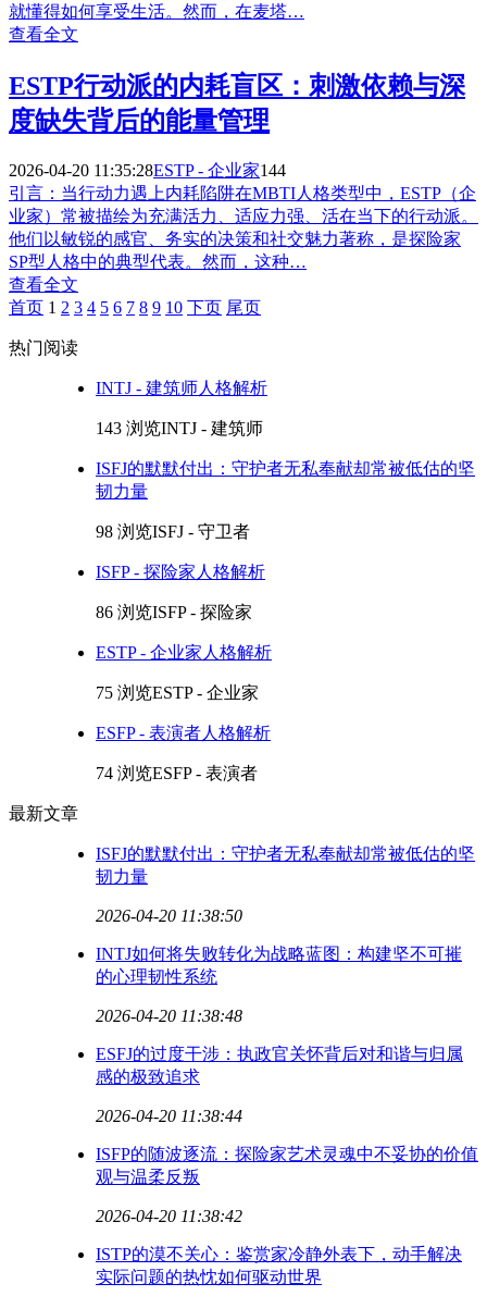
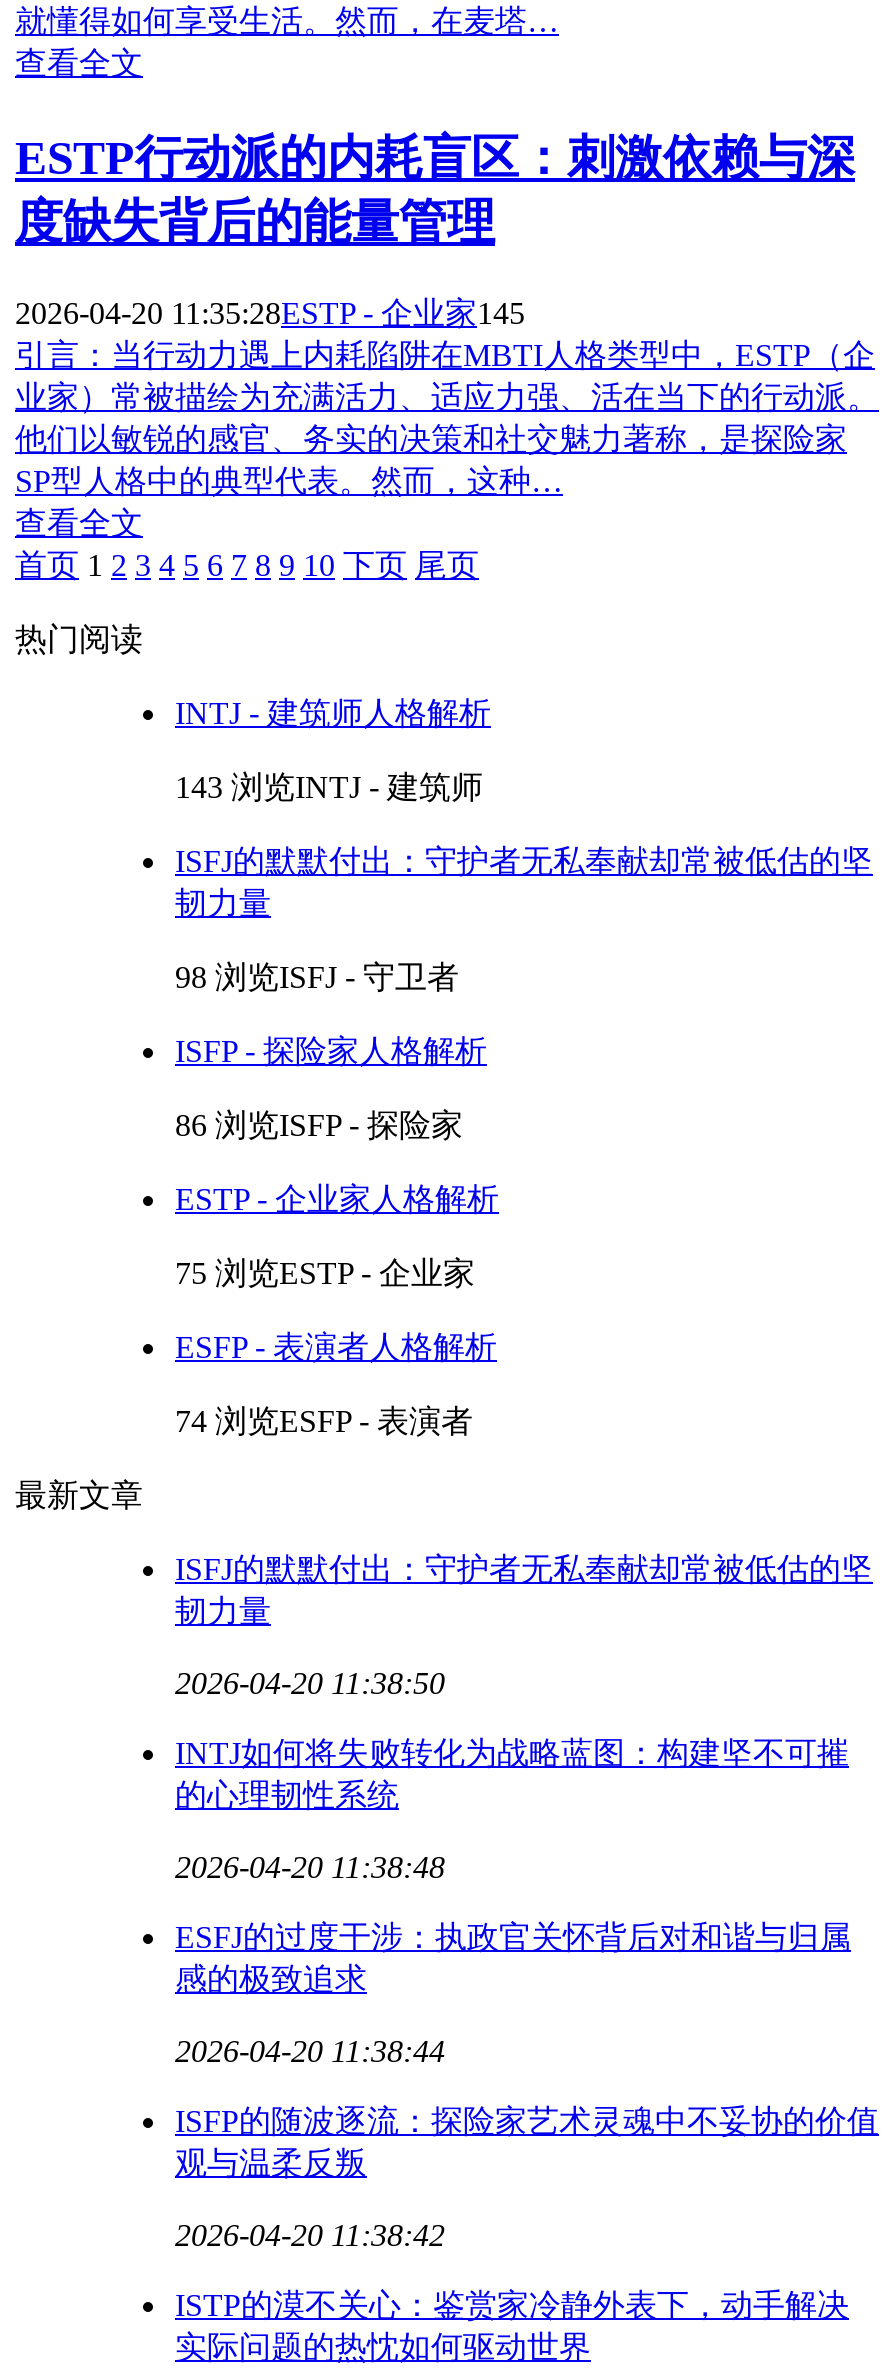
[9,161,286,180] 2026-04-20 11:35:28ESTP - 企业家144 -> [15,296,525,330] 2026-04-20 11:35:28ESTP - 企业家145

